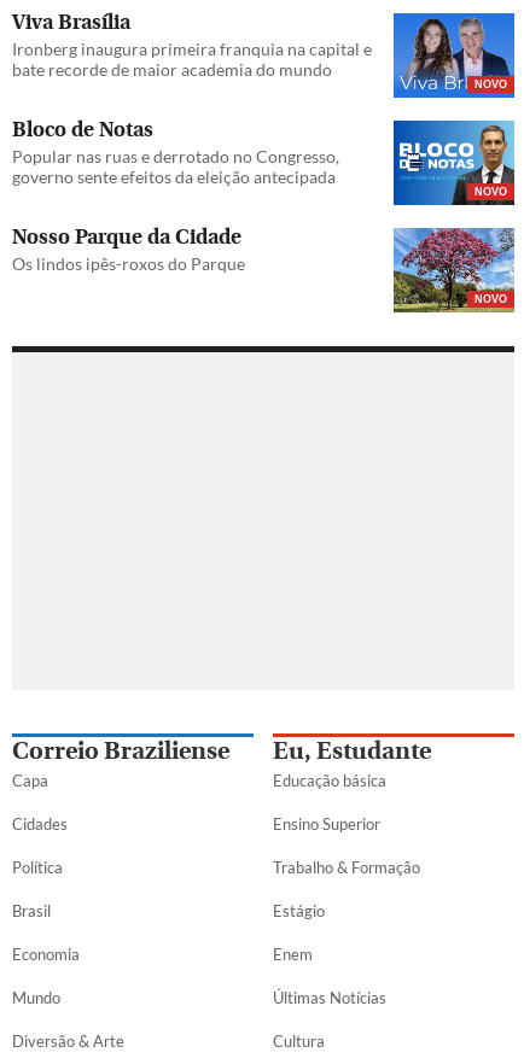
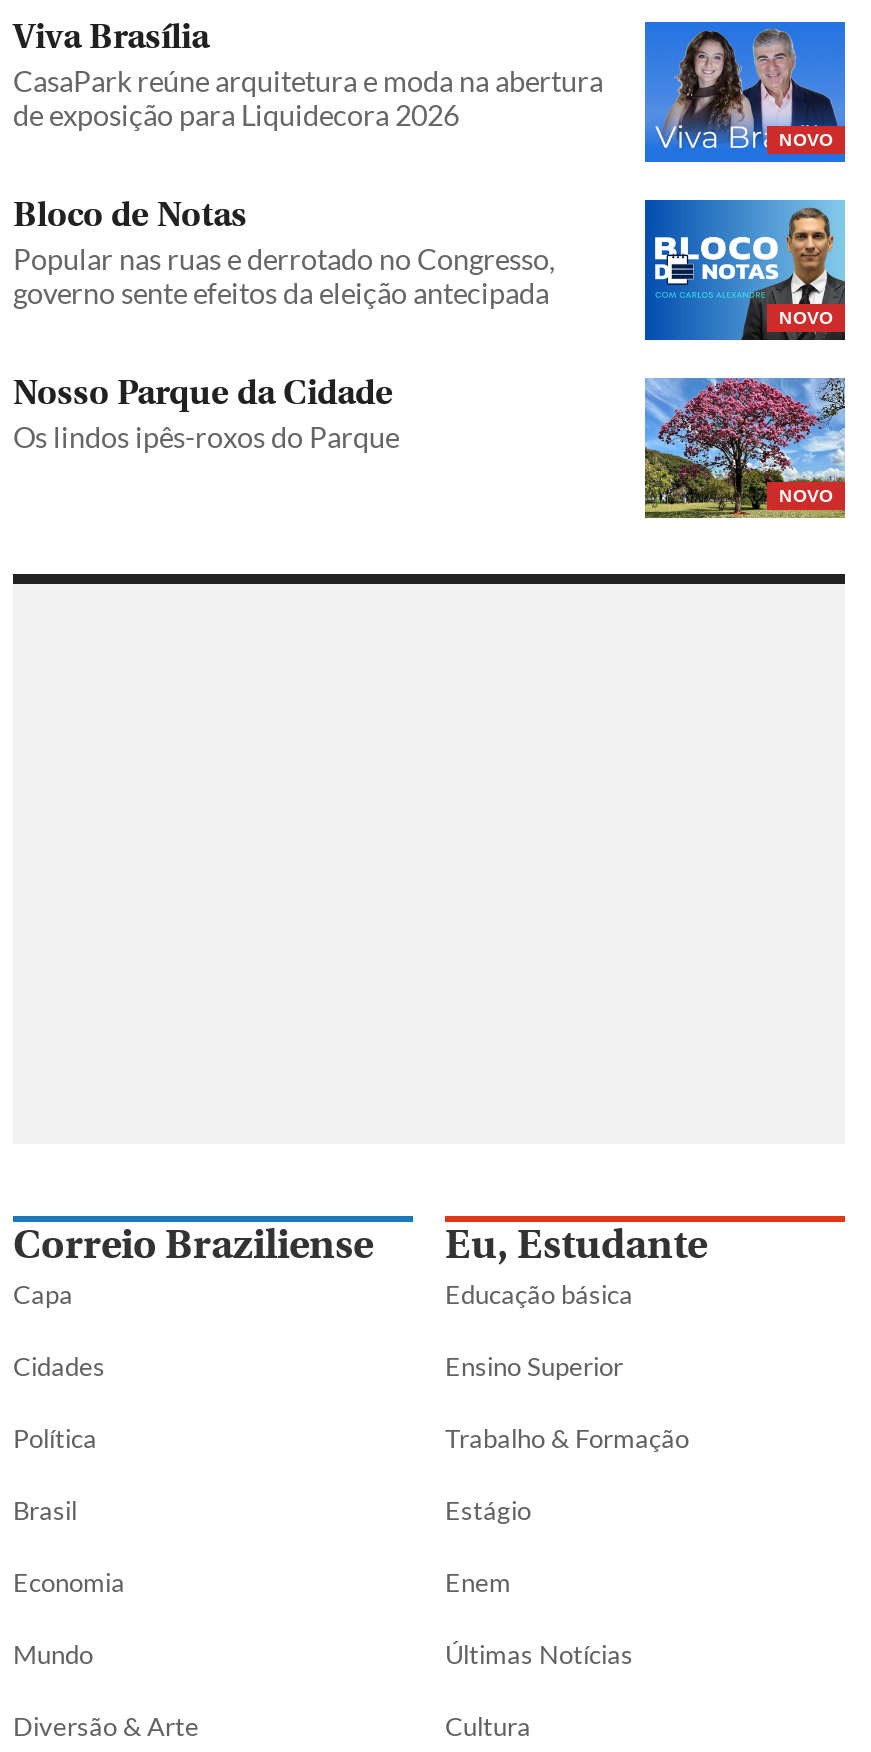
[12,38,372,79] Ironberg inaugura primeira franquia na capital e | bate recorde de maior academia do mundo -> [13,63,603,131] CasaPark reúne arquitetura e moda na abertura | de exposição para Liquidecora 2026

